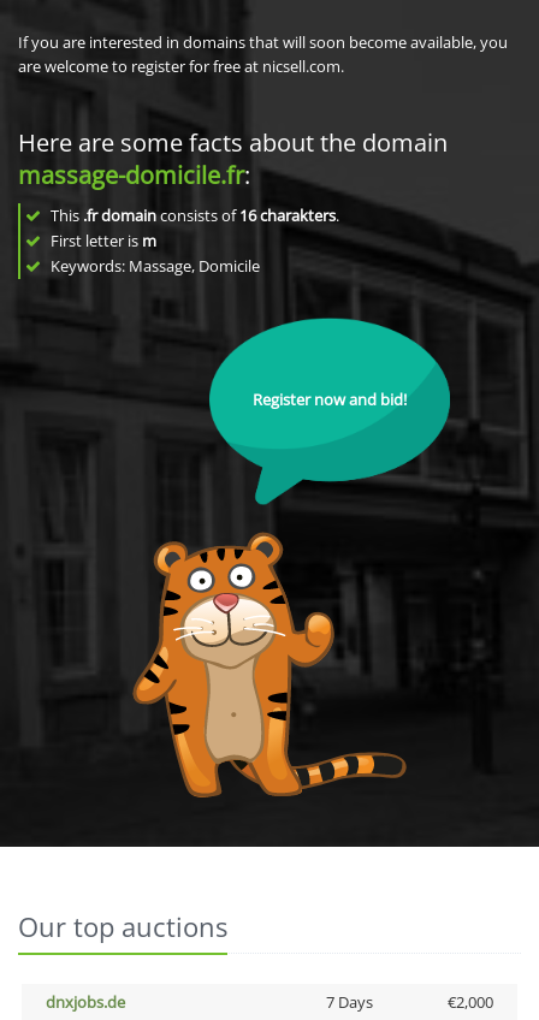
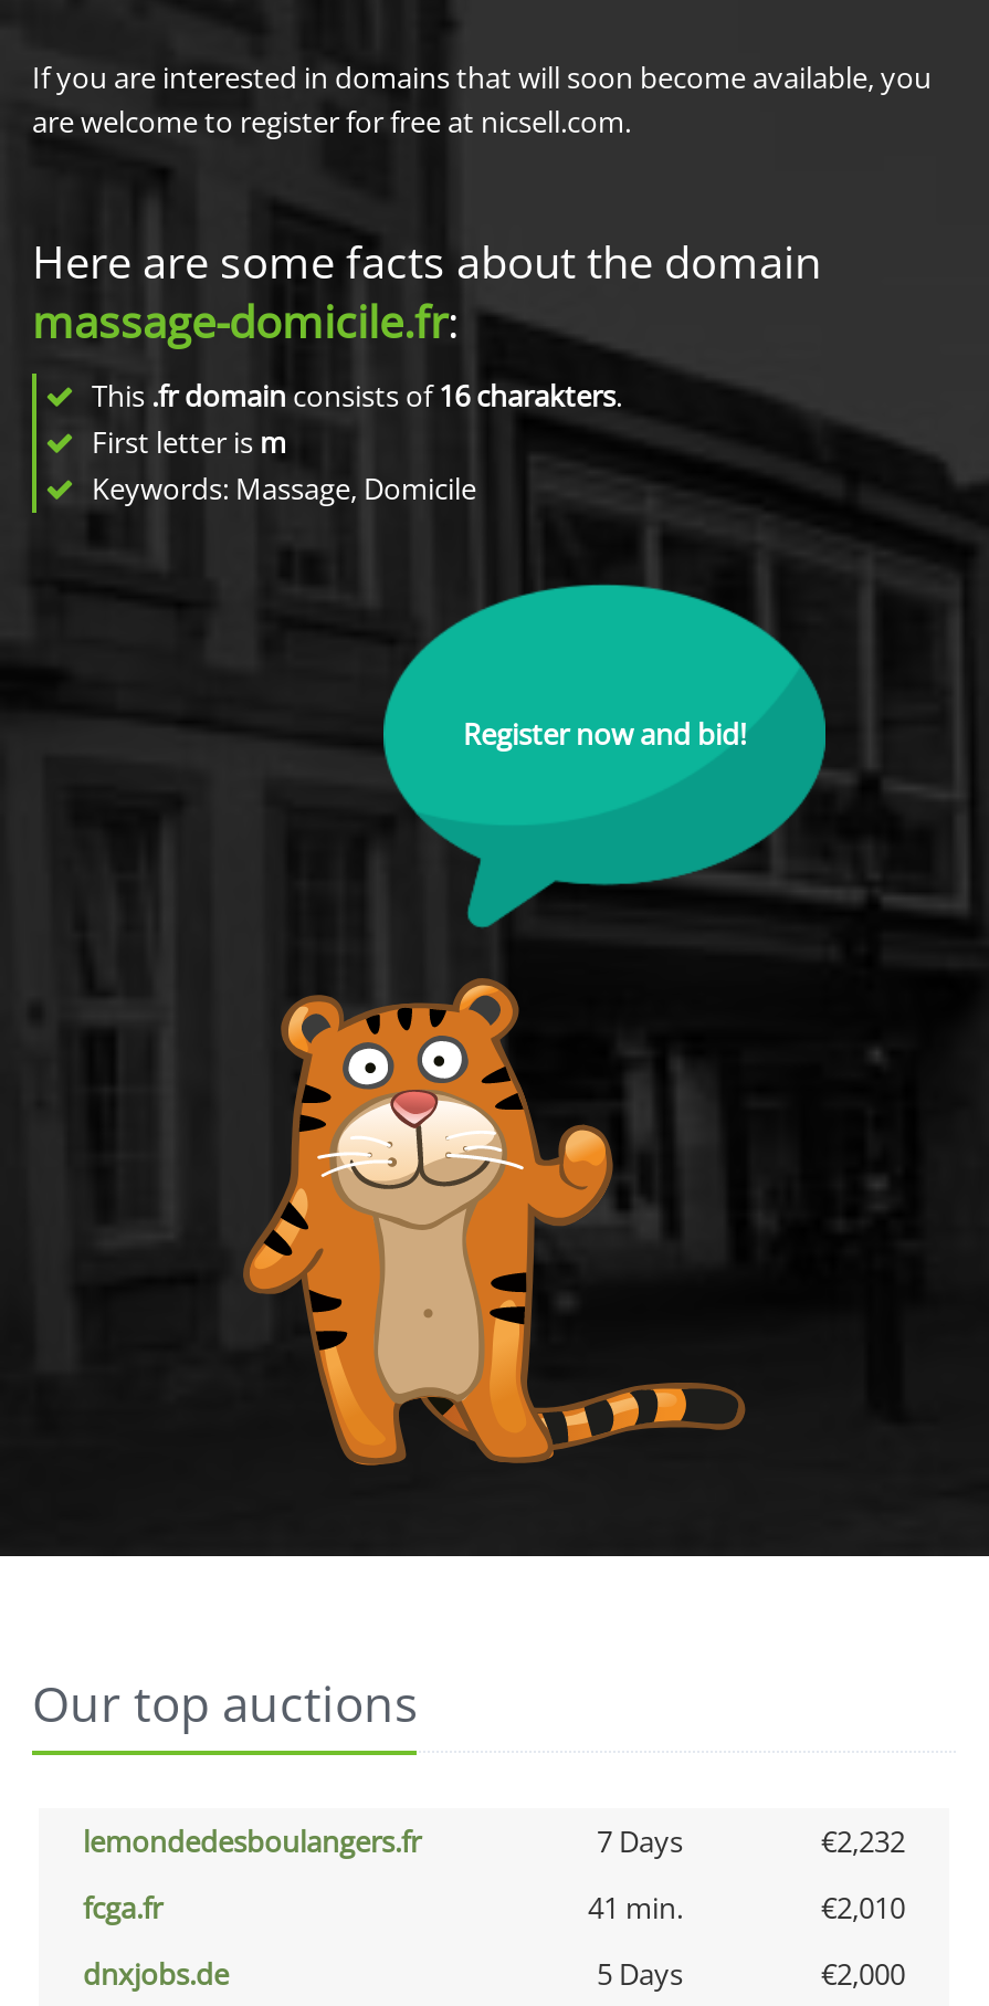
none -> [83,1821,905,1928] lemondedesboulangers.fr | 7 Days | €2,232 | fcga.fr | 41 min. | €2,010
[325,991,372,1013] 7 Days -> [597,1954,683,1994] 5 Days

